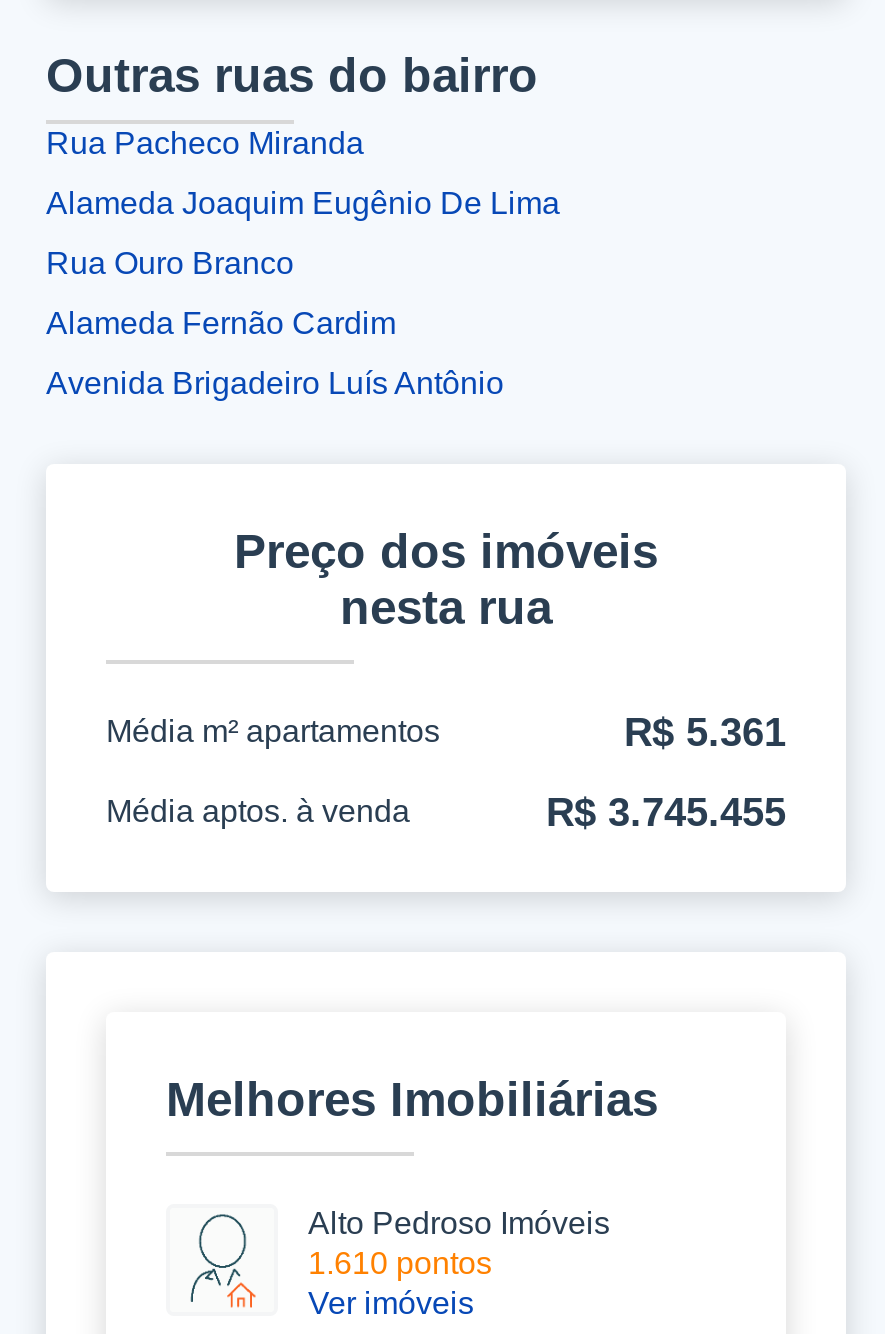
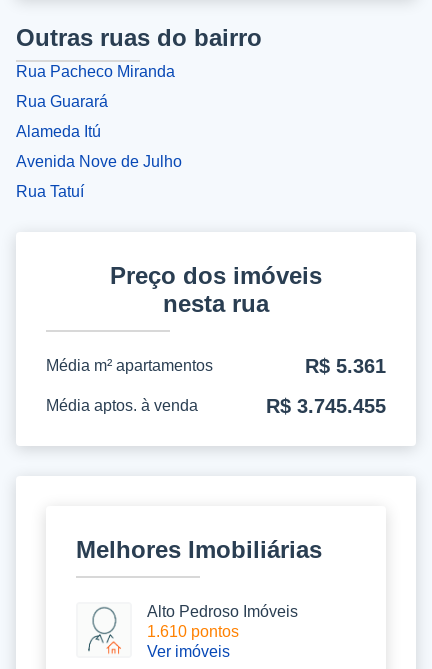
[46,186,560,220] Alameda Joaquim Eugênio De Lima -> [16,93,108,110] Rua Guarará
[46,246,294,280] Rua Ouro Branco -> [16,123,101,140] Alameda Itú
[46,306,396,340] Alameda Fernão Cardim -> [16,153,182,170] Avenida Nove de Julho
[46,366,504,400] Avenida Brigadeiro Luís Antônio -> [16,183,84,200] Rua Tatuí

